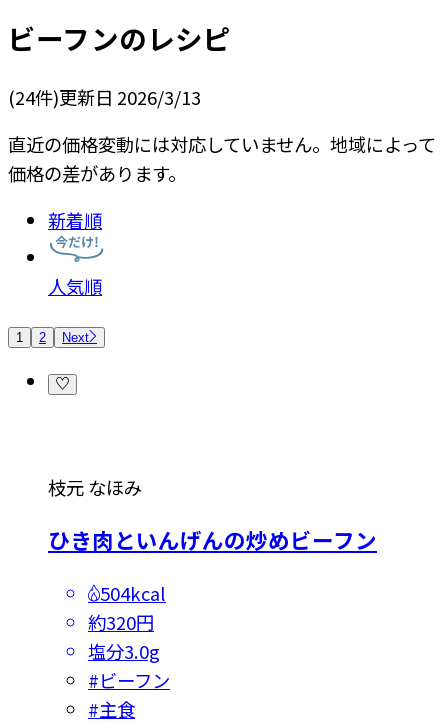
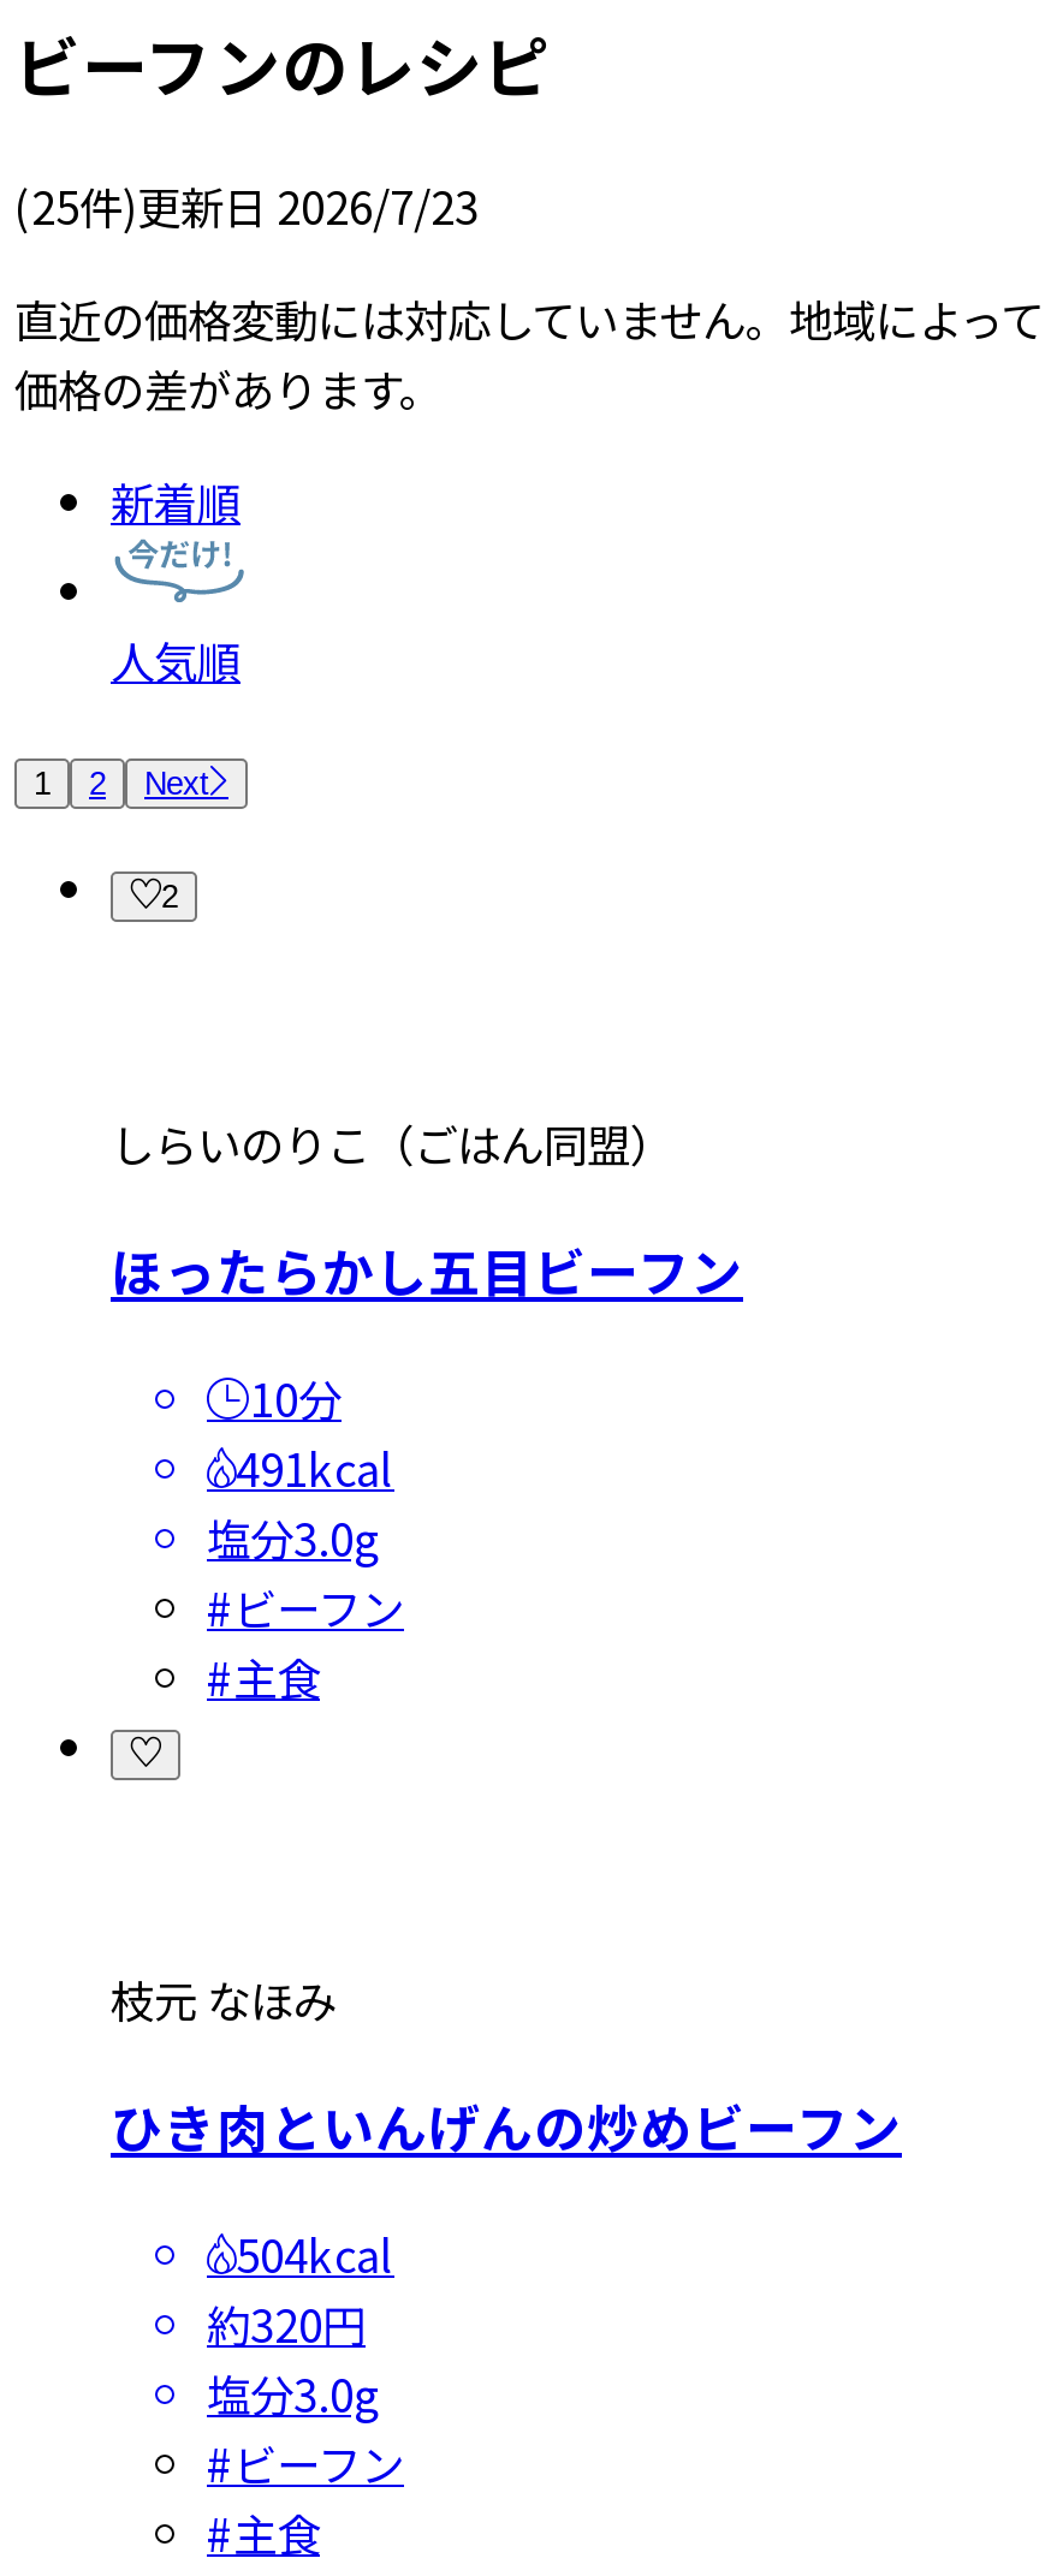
[8,84,201,110] (24件)更新日2026/3/13 -> [14,174,479,236] (25件)更新日2026/7/23
none -> [111,1111,743,1707] しらいのりこ（ごはん同盟） | ほったらかし五目ビーフン | 10分 | 491kcal | 塩分3.0g | #ビーフン | #主食
none -> [161,879,178,915] 2

